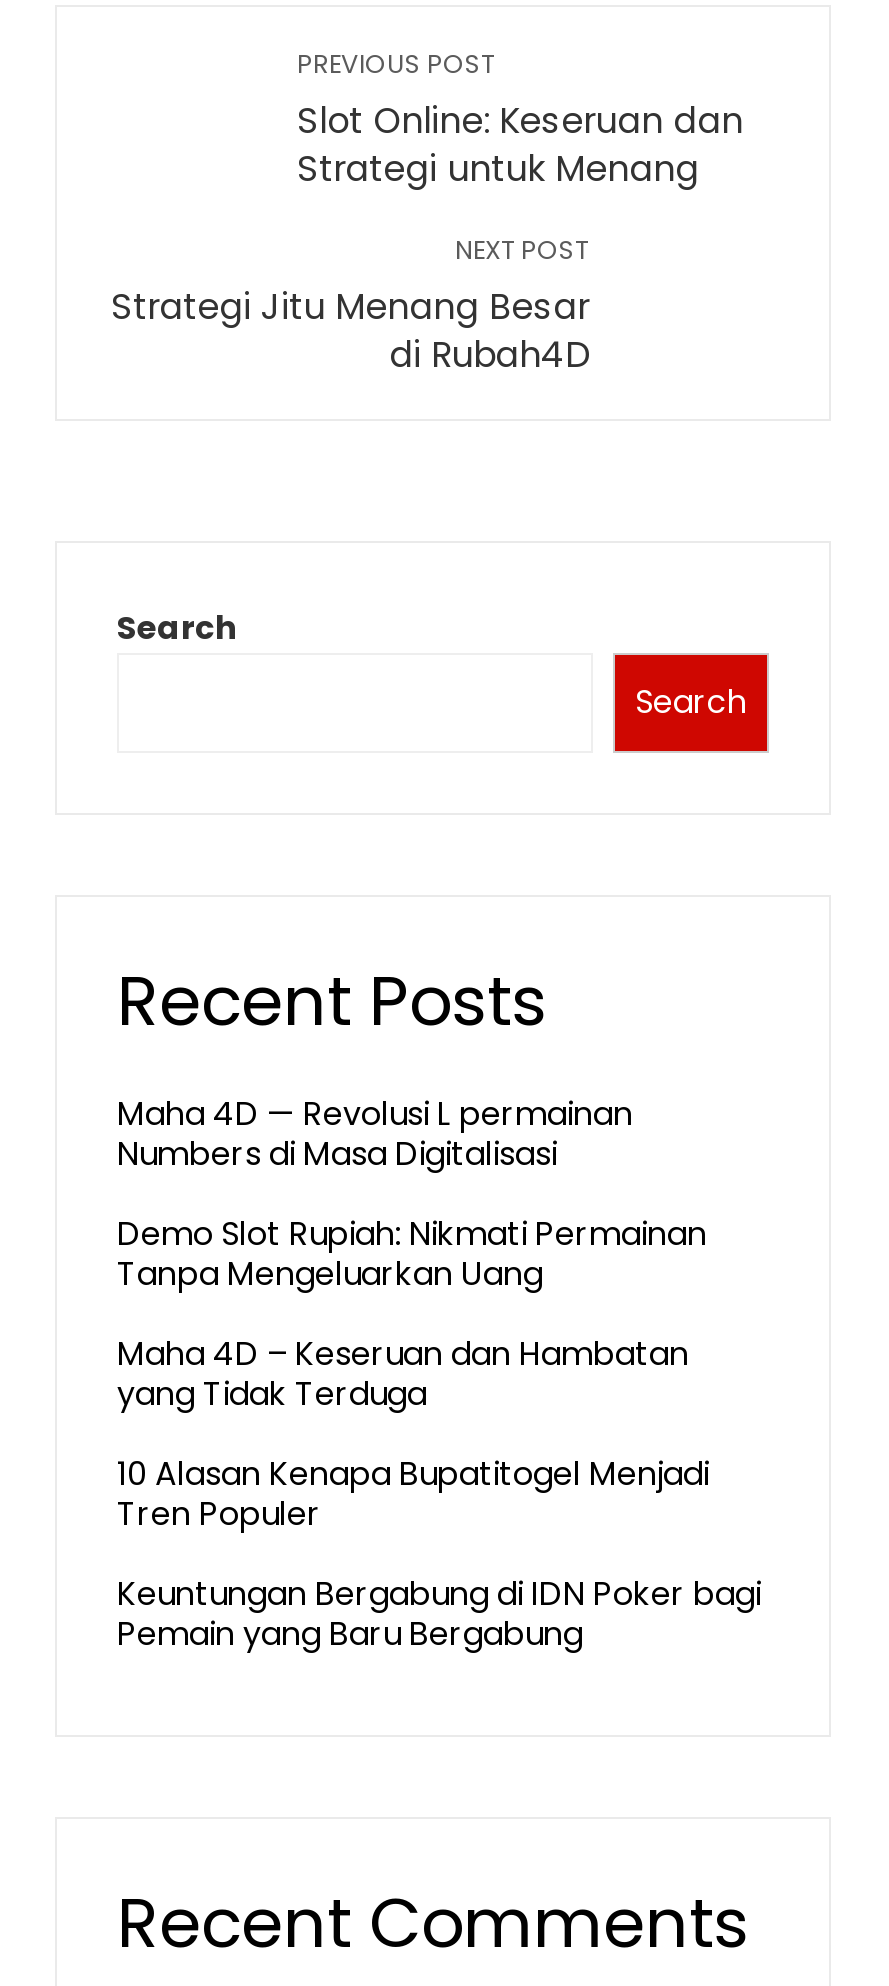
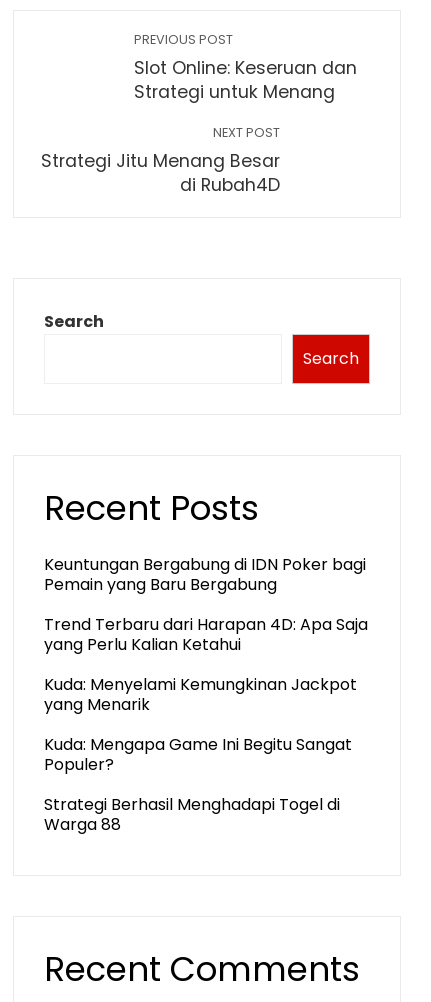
[117,1091,709,1537] Maha 4D — Revolusi L permainan | Numbers di Masa Digitalisasi | Demo Slot Rupiah: Nikmati Permainan | Tanpa Mengeluarkan Uang | Maha 4D – Keseruan dan Hambatan | yang Tidak Terduga | 10 Alasan Kenapa Bupatitogel Menjadi | Tren Populer -> none
moved [117,1571,761,1657] -> [44,553,366,596]: Keuntungan Bergabung di IDN Poker bagi | Pemain yang Baru Bergabung
none -> [44,613,368,836] Trend Terbaru dari Harapan 4D: Apa Saja | yang Perlu Kalian Ketahui | Kuda: Menyelami Kemungkinan Jackpot | yang Menarik | Kuda: Mengapa Game Ini Begitu Sangat | Populer? | Strategi Berhasil Menghadapi Togel di | Warga 88

